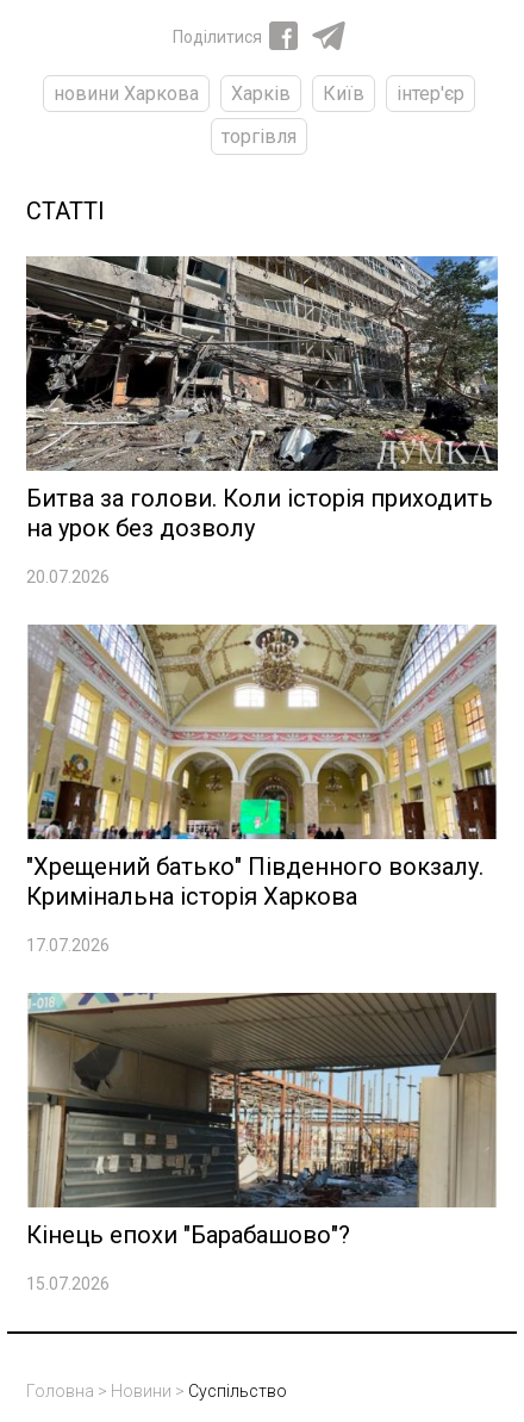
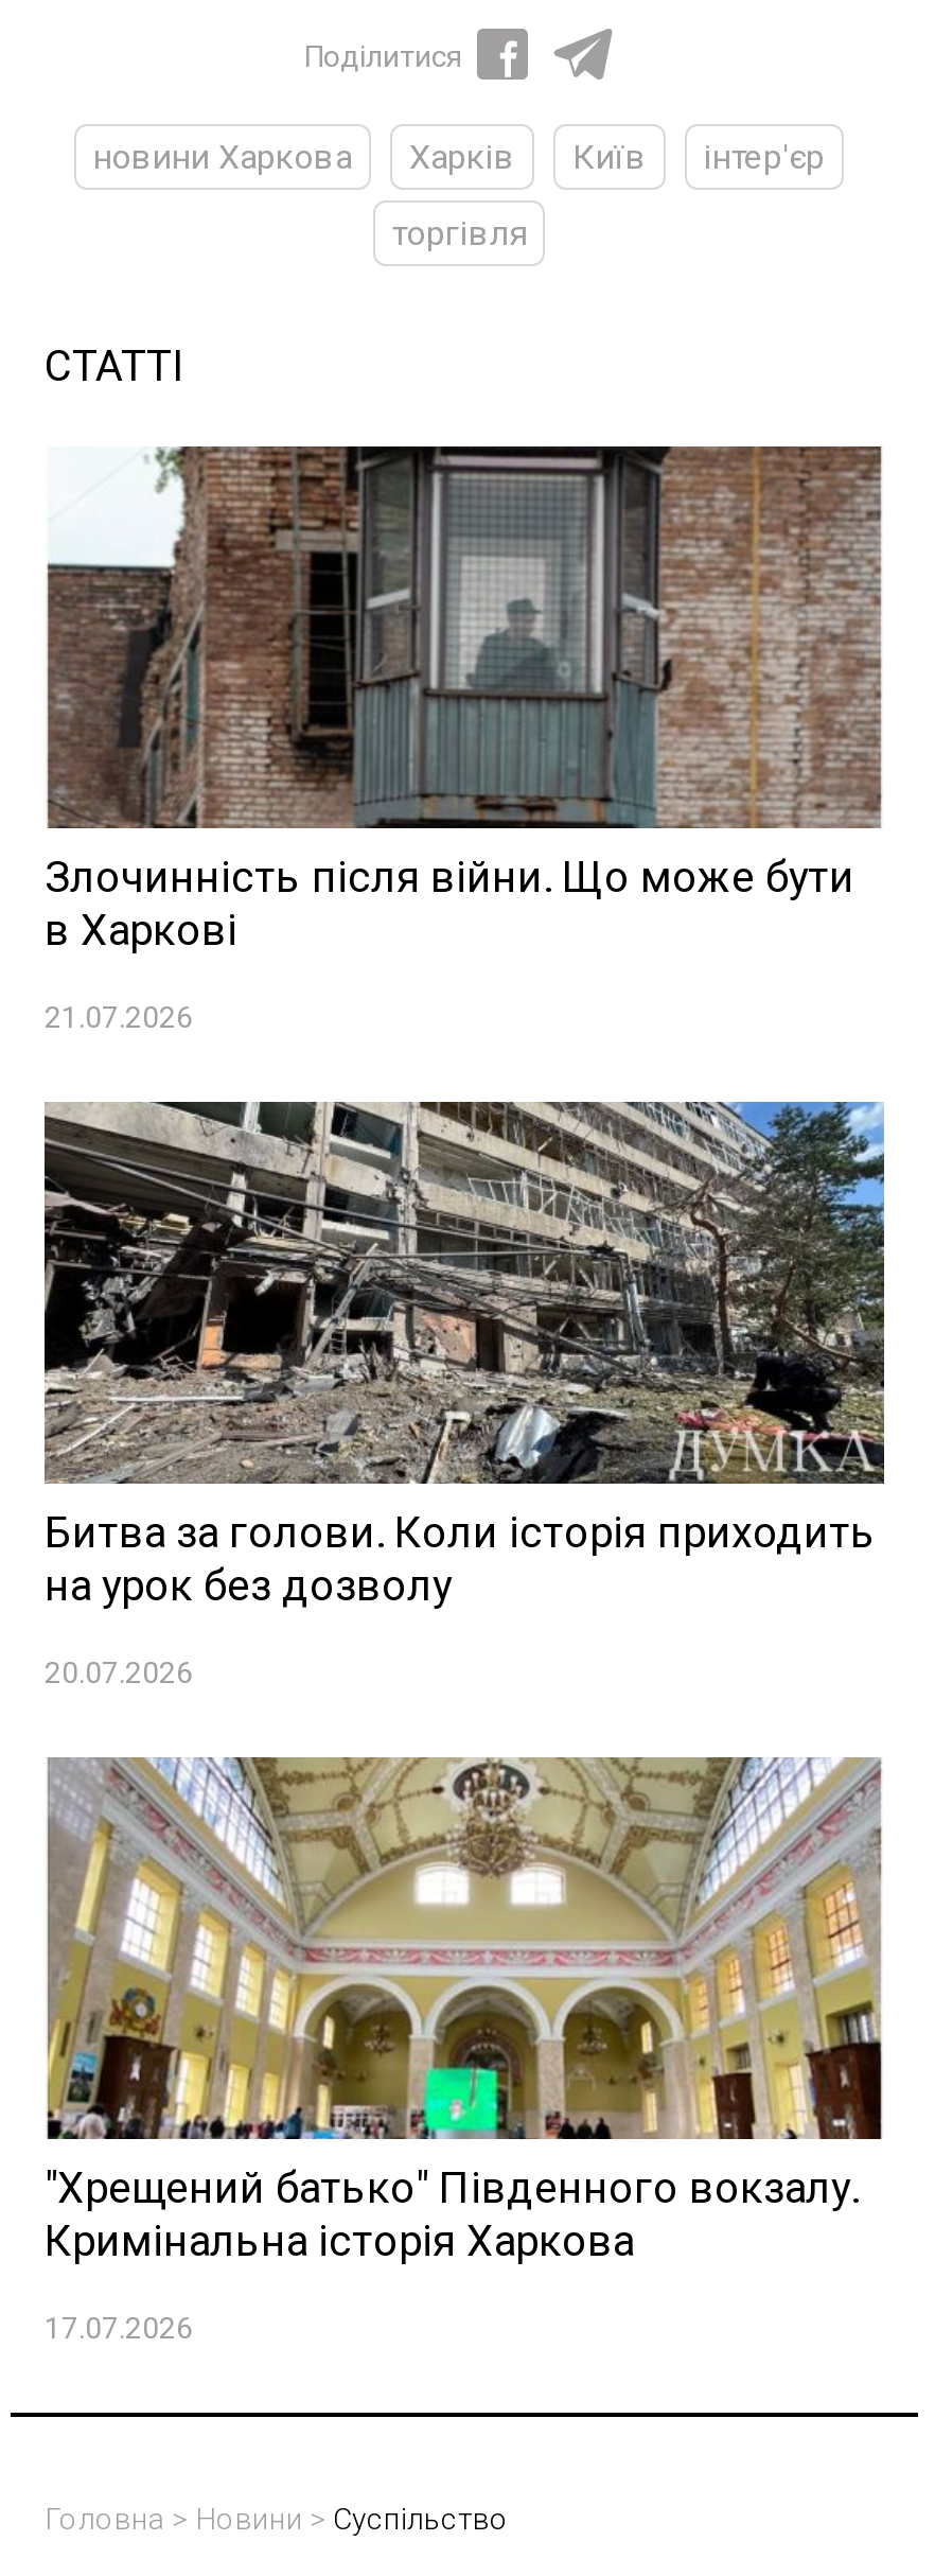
none -> [45,444,884,1035] [image] | Злочинність після війни. Що може бути | в Харкові | 21.07.2026
moved [24,254,500,955] -> [40,1098,888,2345]: [image] | Битва за голови. Коли історія приходить | на урок без дозволу | 20.07.2026 | "Хрещений батько" Південного вокзалу. | Кримінальна історія Харкова | 17.07.2026
[26,992,497,1294] [image] | Кінець епохи "Барабашово"? | 15.07.2026 -> none

